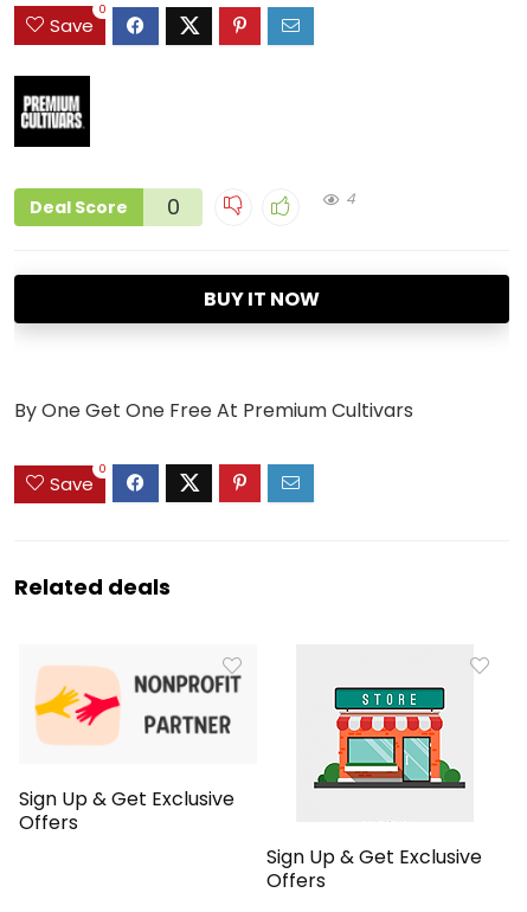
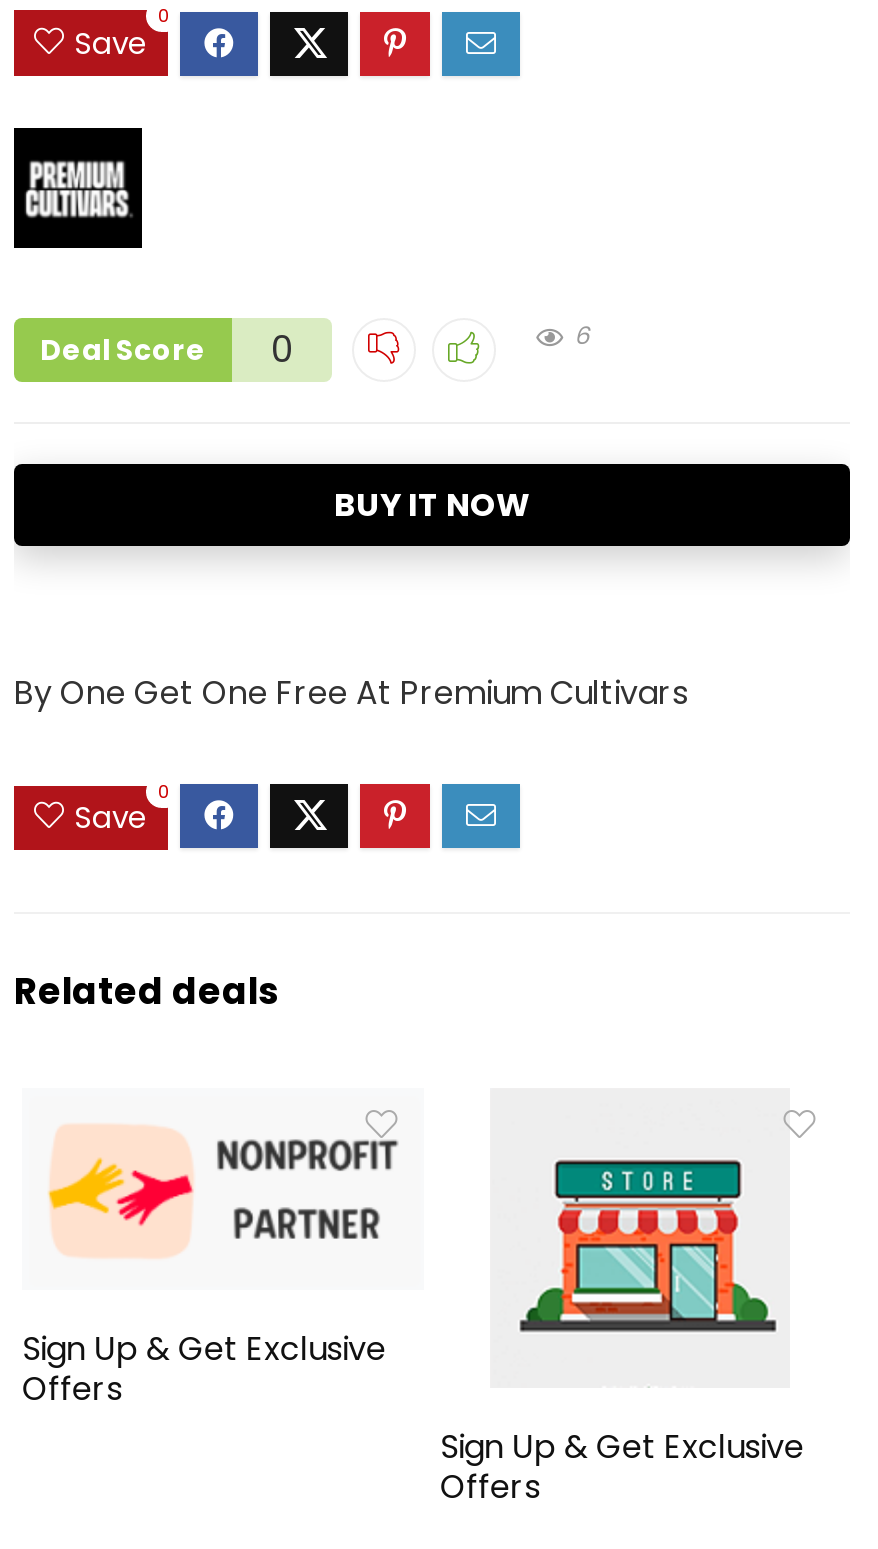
[346,188,355,209] 4 -> [574,318,590,352] 6

